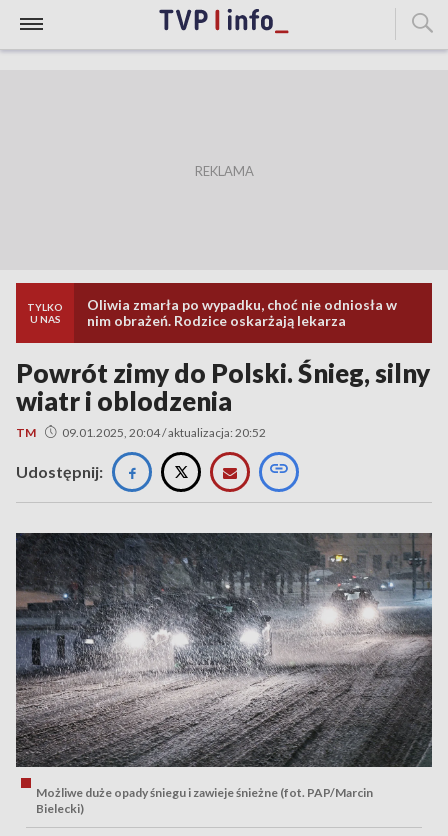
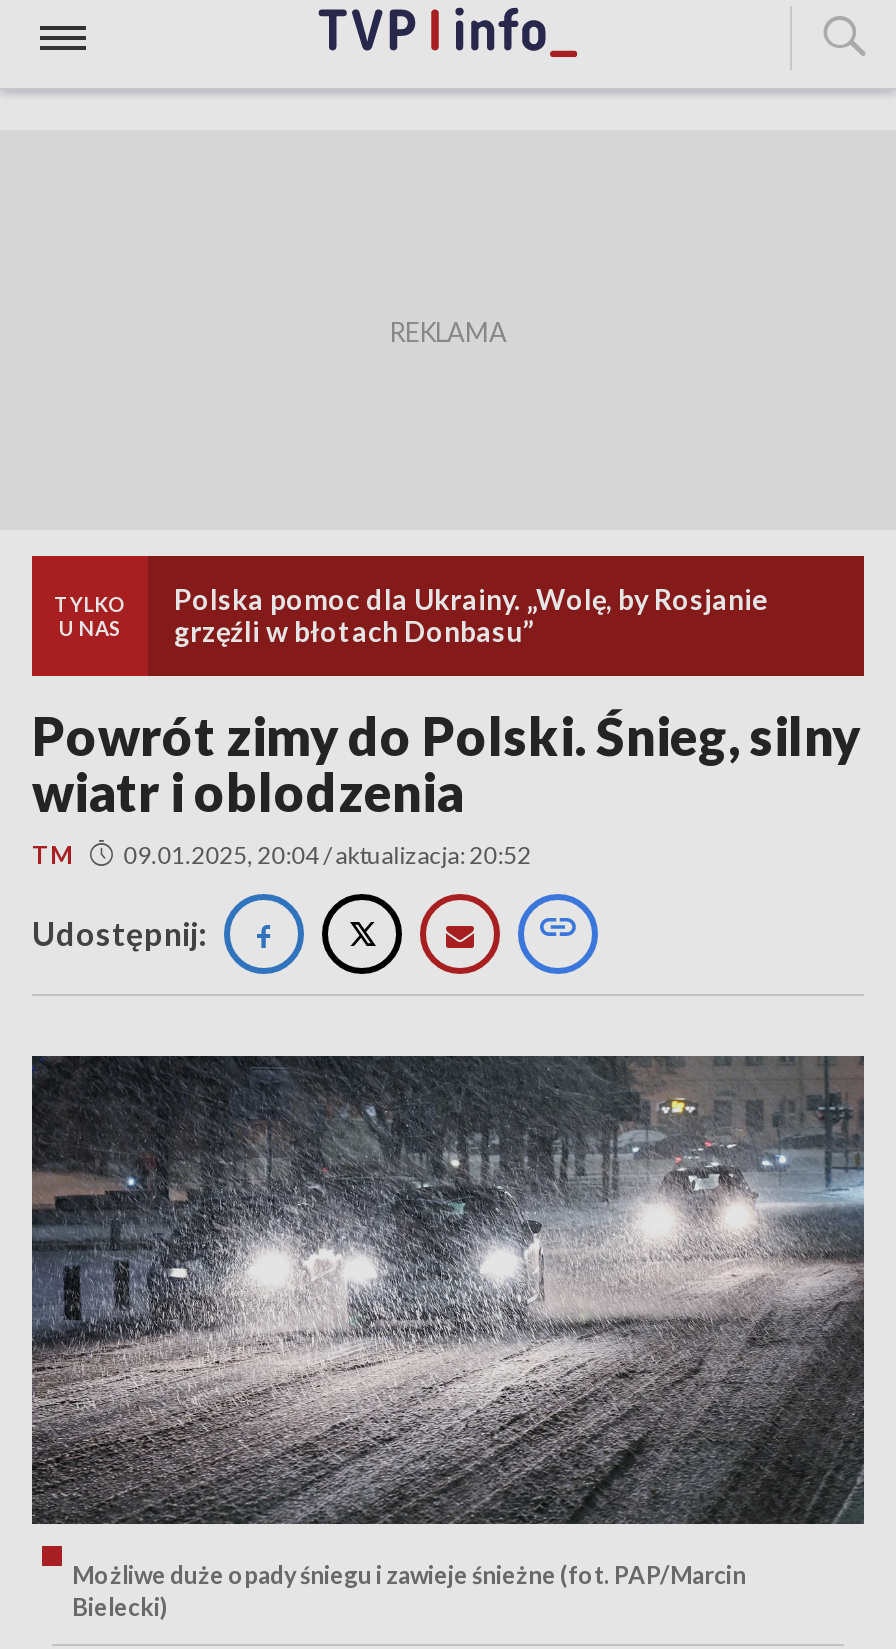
[87,296,397,329] Oliwia zmarła po wypadku, choć nie odniosła w | nim obrażeń. Rodzice oskarżają lekarza -> [174,582,768,648] Polska pomoc dla Ukrainy. „Wolę, by Rosjanie | grzęźli w błotach Donbasu”

